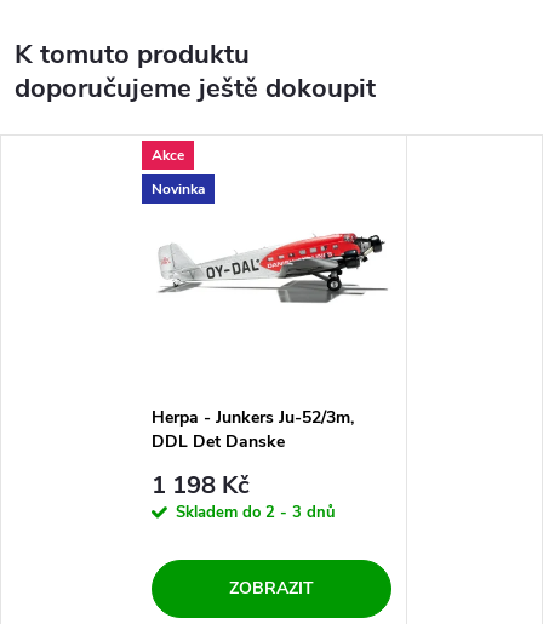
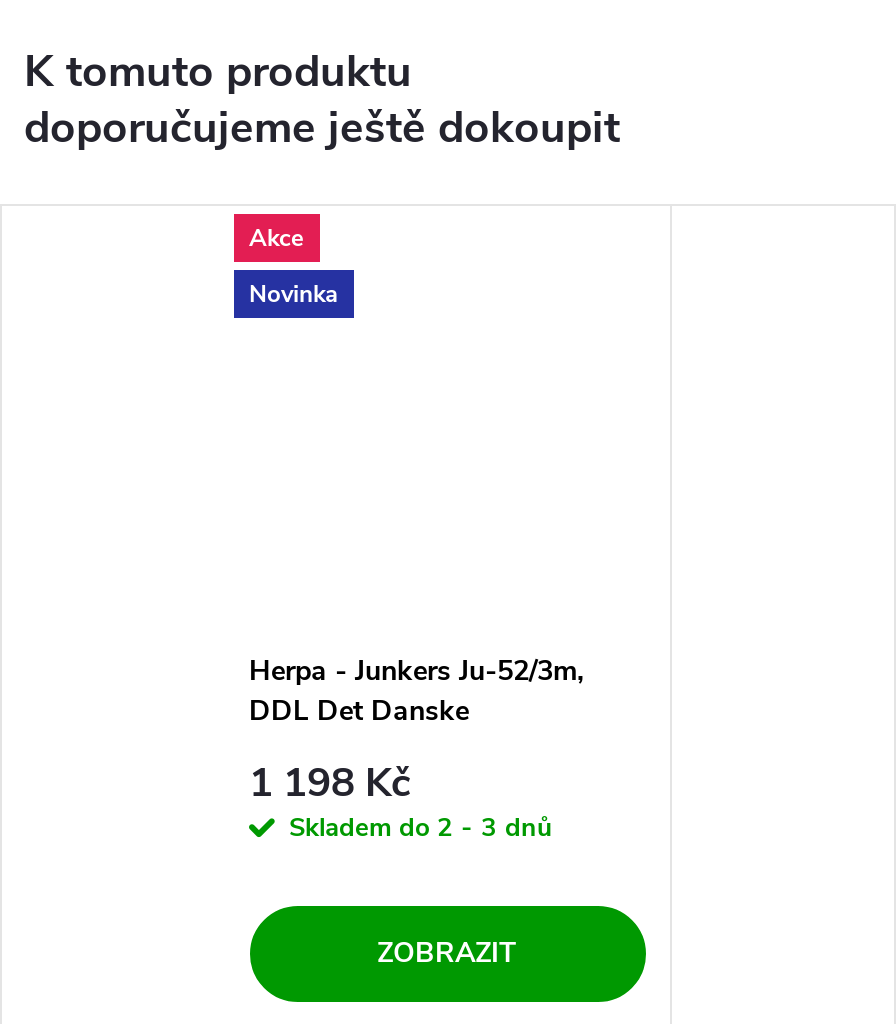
[159,231,388,304] [image] -> none

